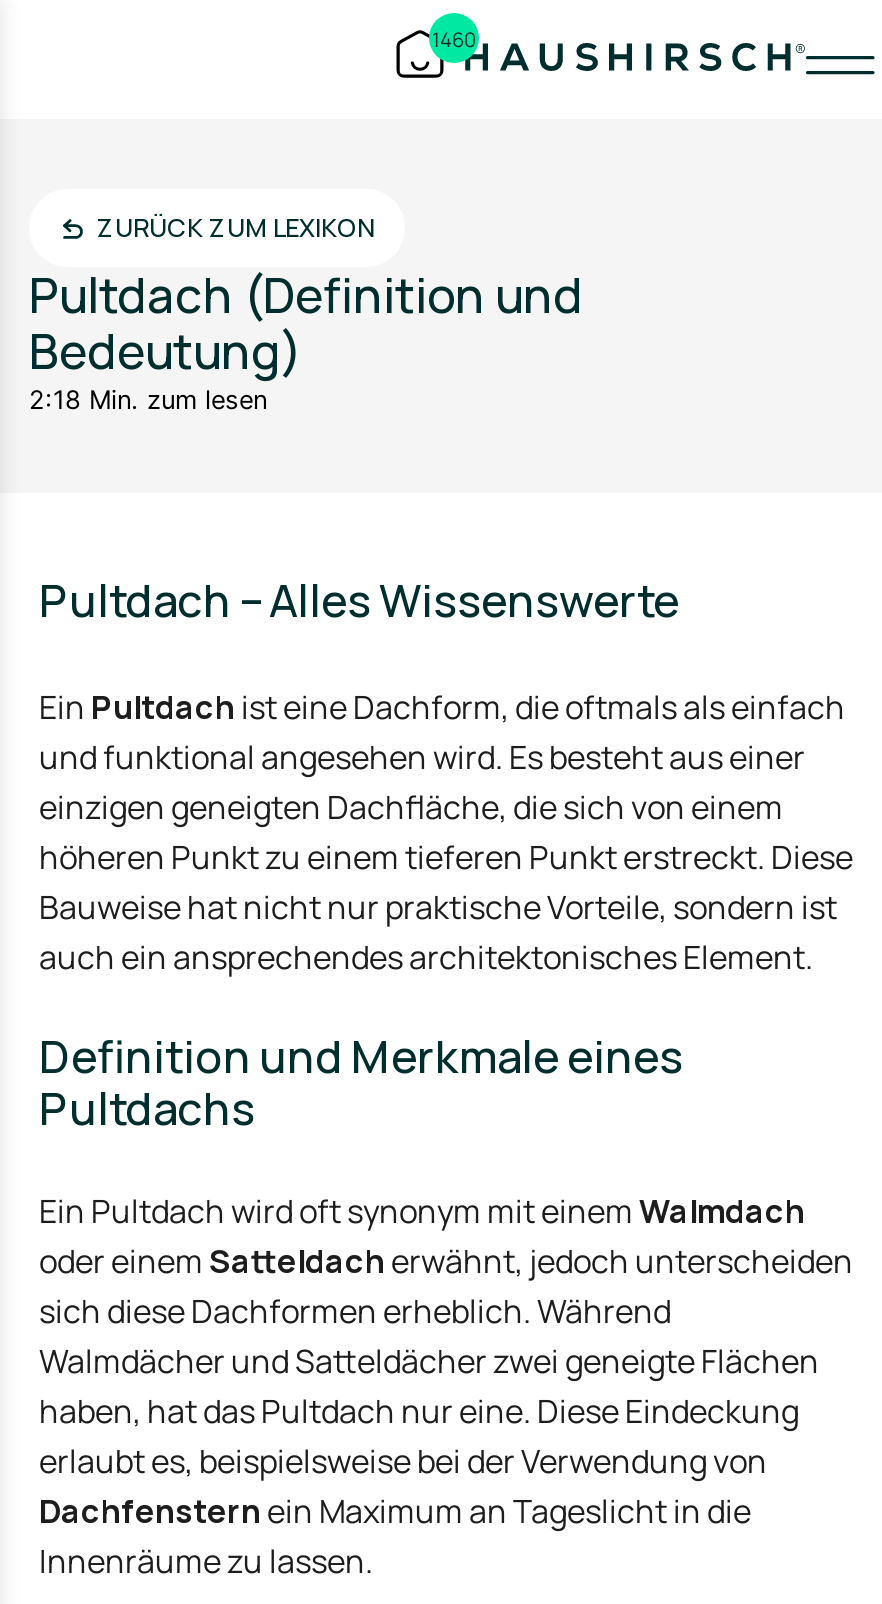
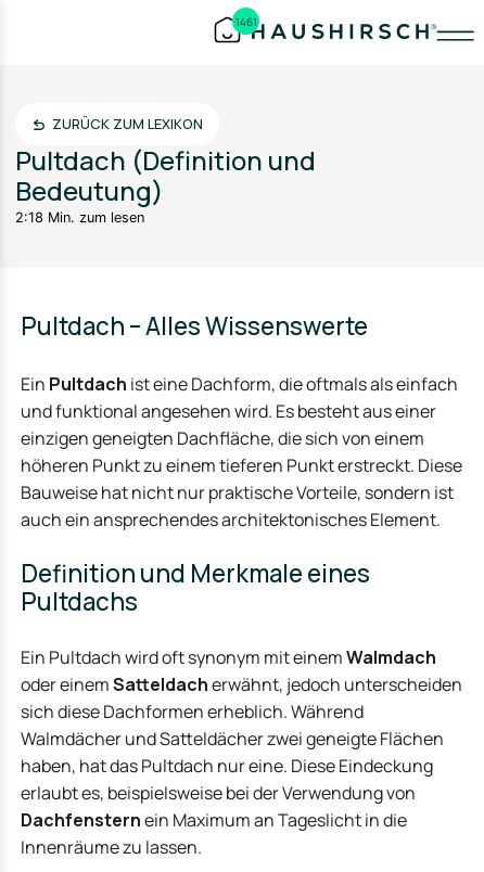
[432,24,476,52] 1460 -> [235,14,257,29] 1461

